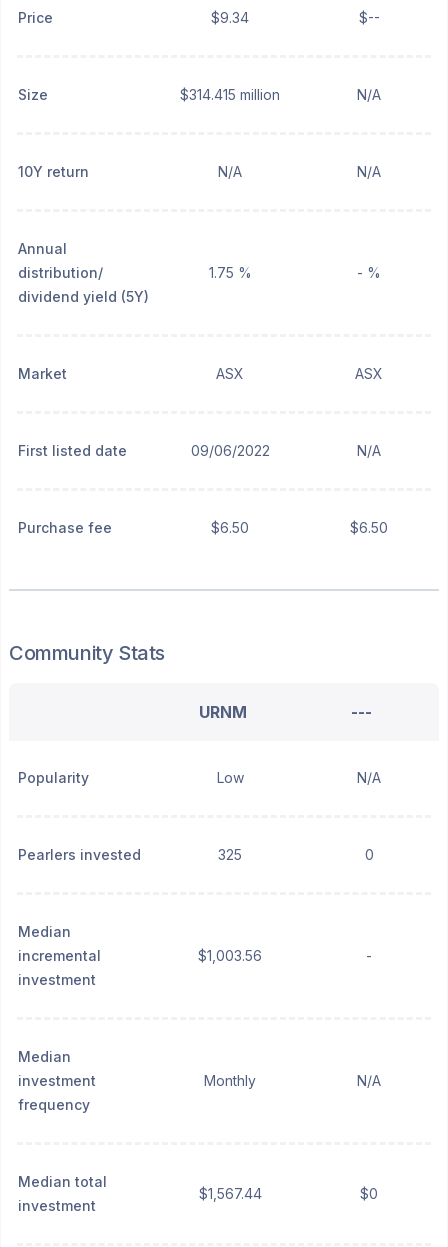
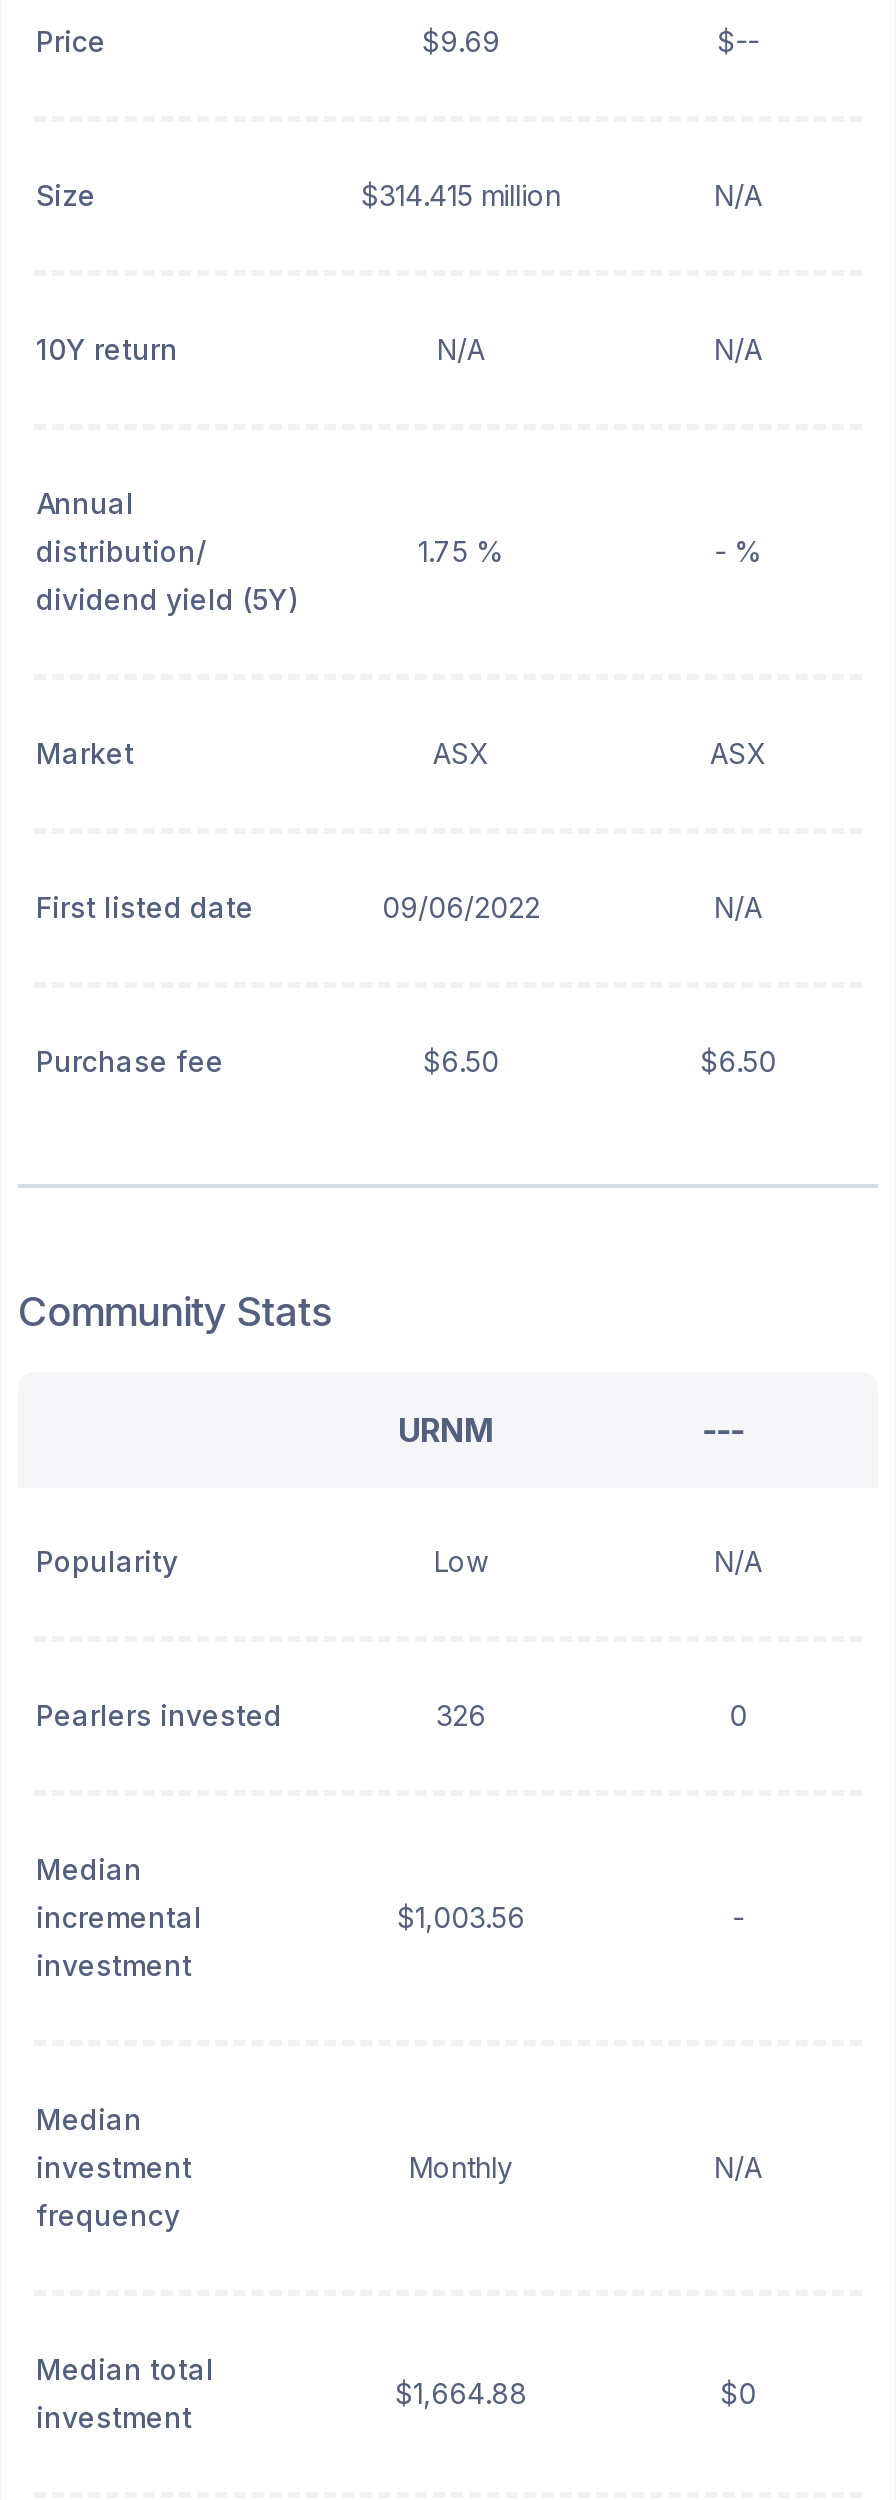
[211,9,249,26] $9.34 -> [422,24,500,58] $9.69
[218,846,242,863] 325 -> [436,1698,486,1732] 326
[199,1185,262,1202] $1,567.44 -> [395,2376,527,2410] $1,664.88

